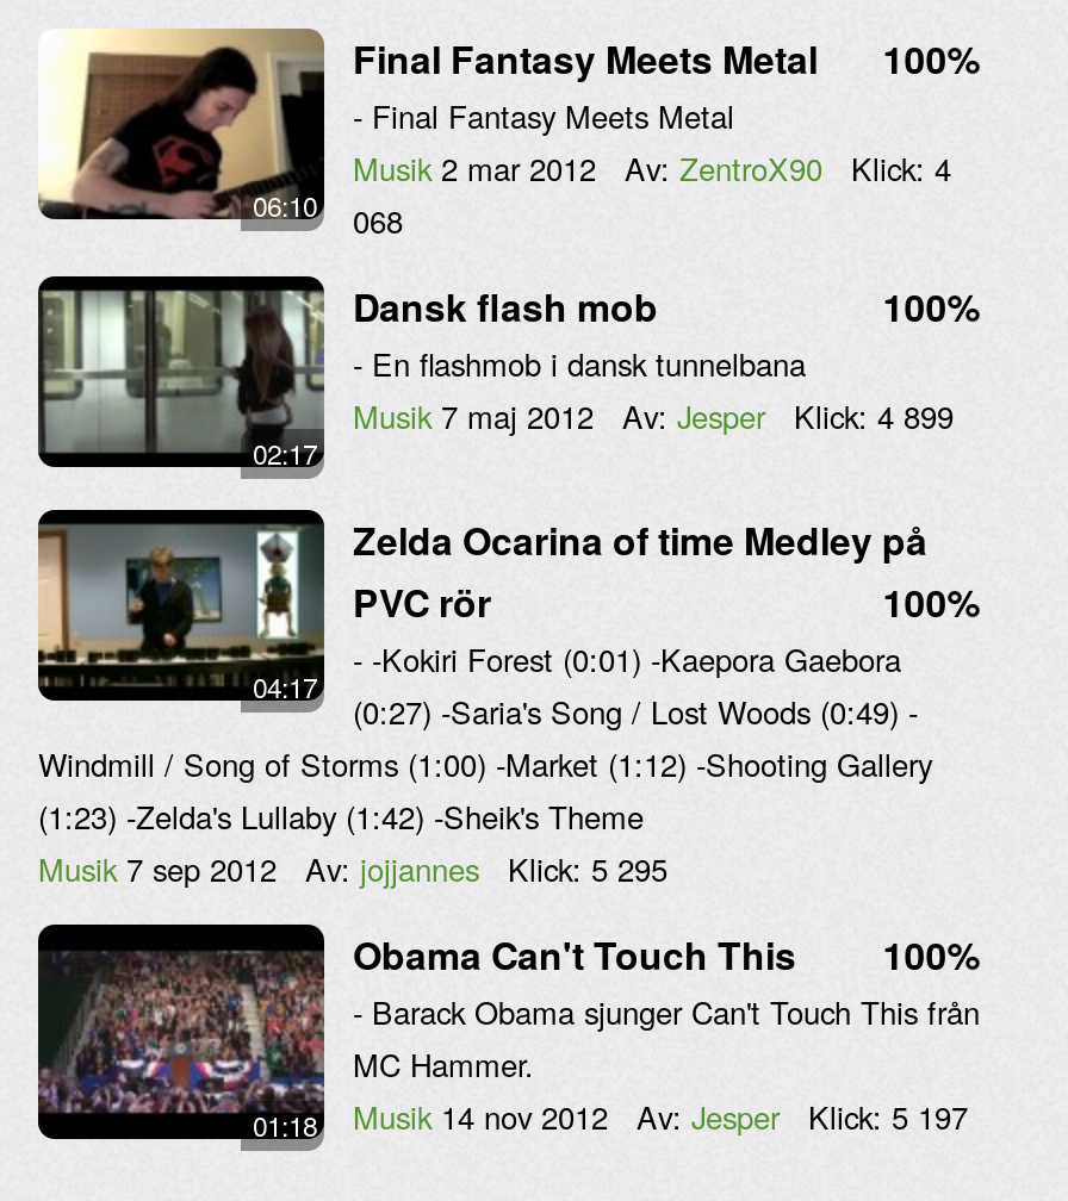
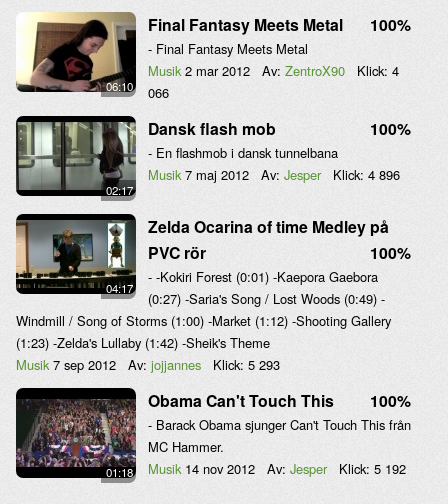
[253,186,403,243] 06:10 068 -> [106,78,169,102] 06:10 066
[353,394,954,439] Musik 7 maj 2012 Av: Jesper Klick: 4 899 -> [148,165,400,184] Musik 7 maj 2012 Av: Jesper Klick: 4 896
[38,845,667,891] Musik 7 sep 2012 Av: jojjannes Klick: 5 295 -> [16,355,280,374] Musik 7 sep 2012 Av: jojjannes Klick: 5 293
[253,1094,968,1145] 01:18 Musik 14 nov 2012 Av: Jesper Klick: 5 197 -> [106,459,406,480] 01:18 Musik 14 nov 2012 Av: Jesper Klick: 5 192

